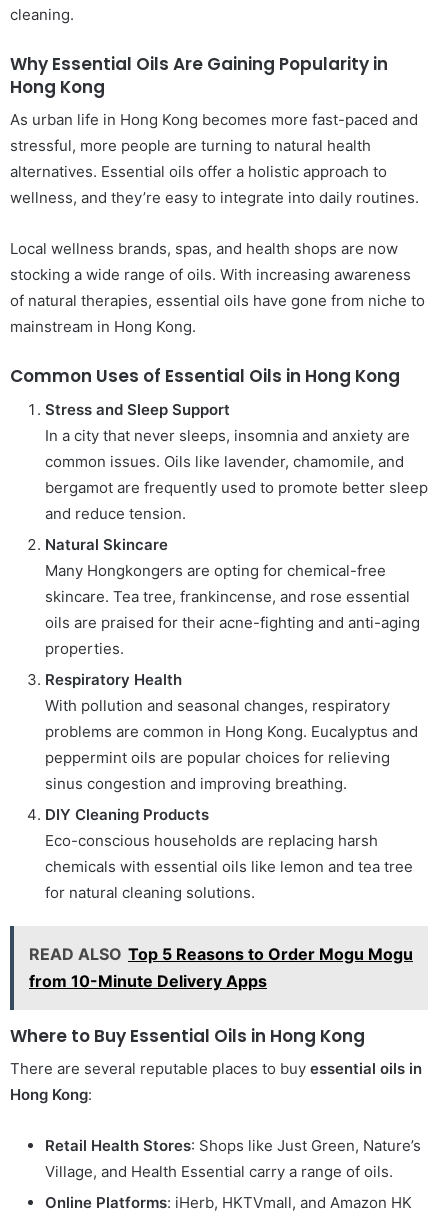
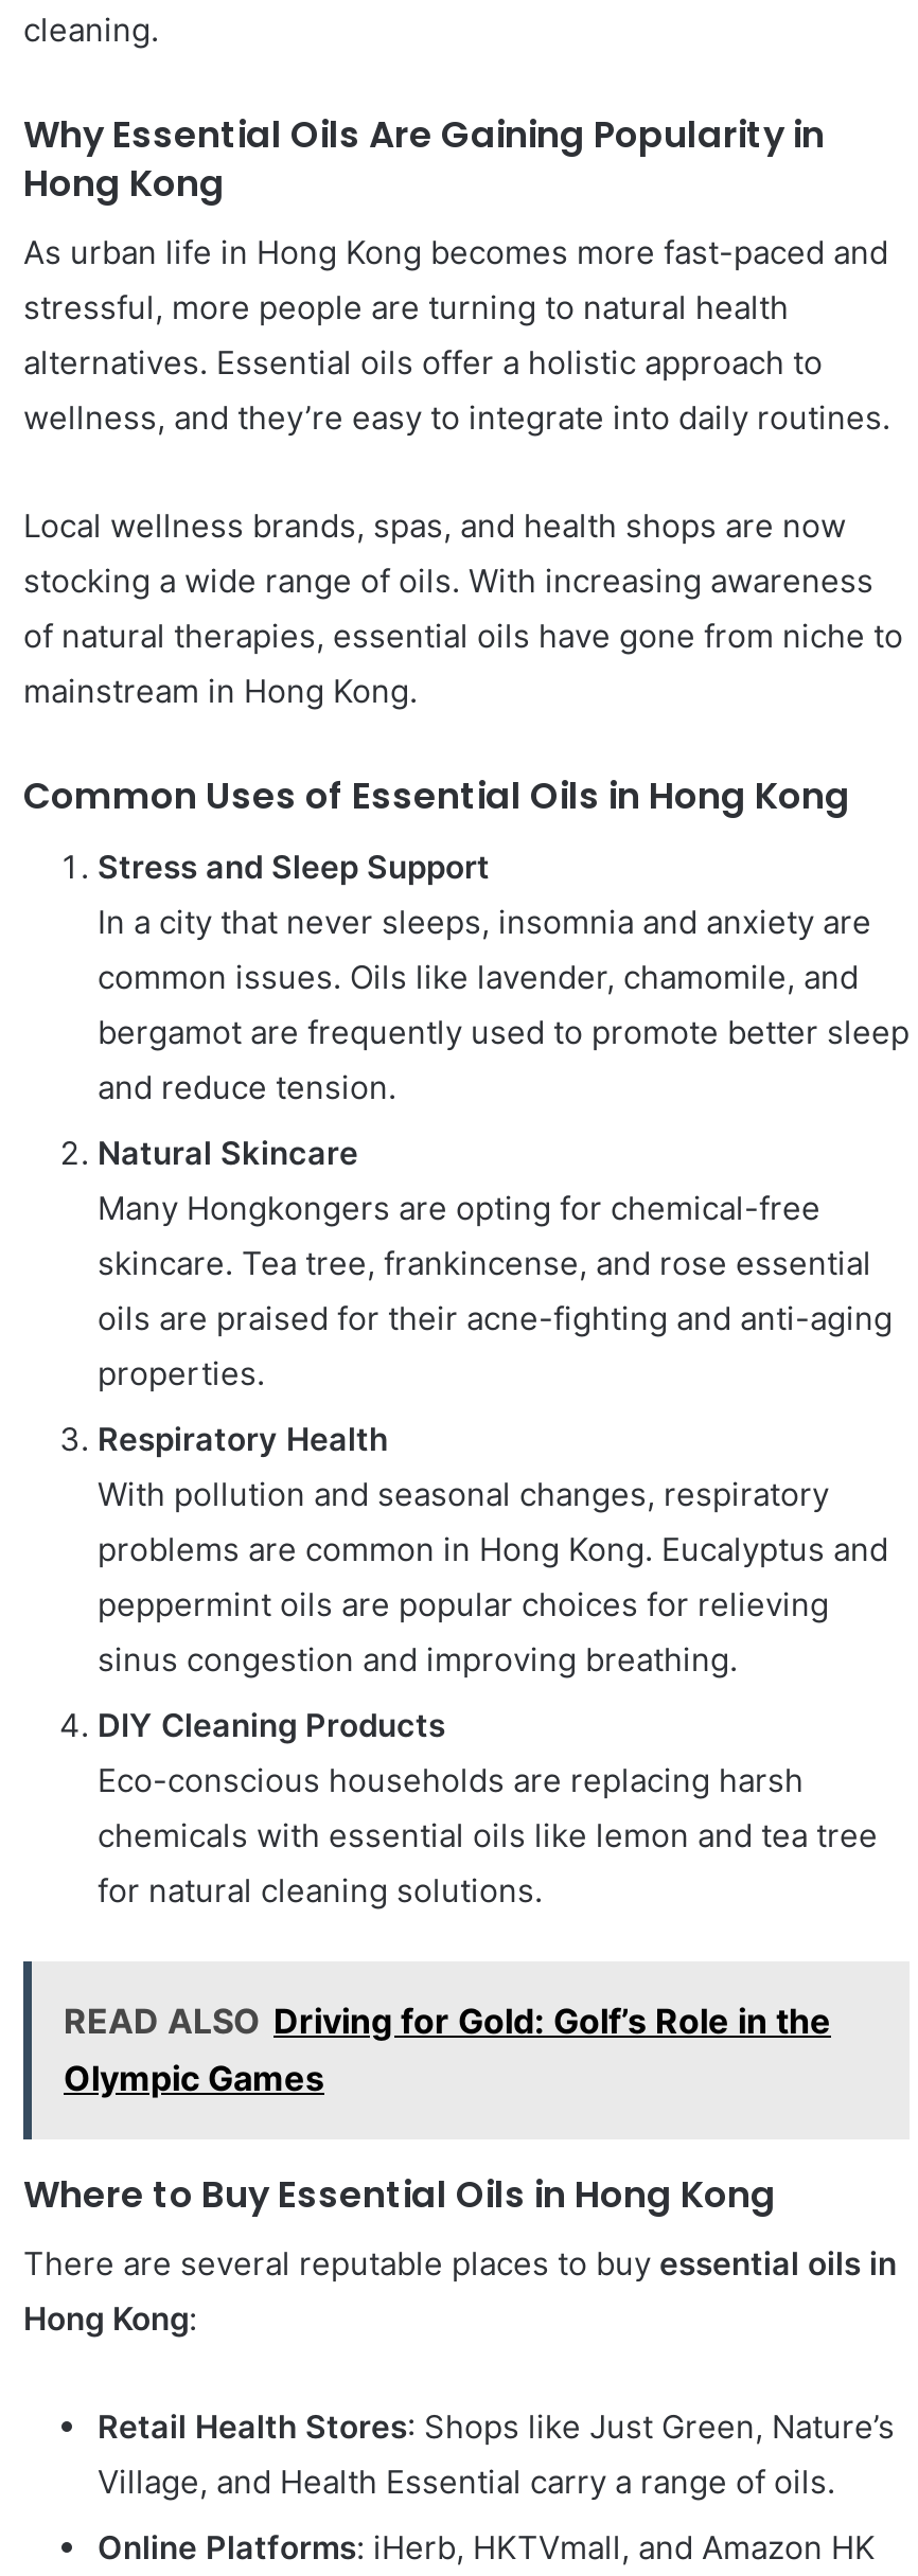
[29,944,413,991] READ ALSO Top 5 Reasons to Order Mogu Mogu | from 10-Minute Delivery Apps -> [64,1999,831,2099] READ ALSO Driving for Gold: Golf’s Role in the | Olympic Games

